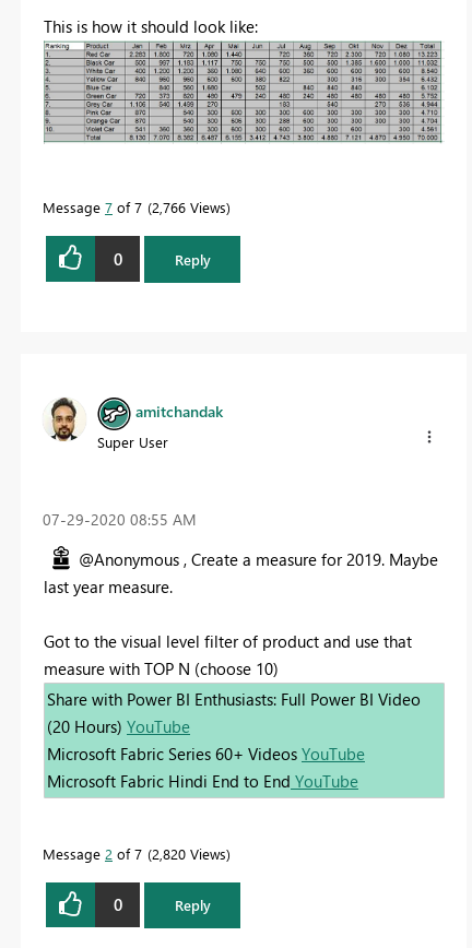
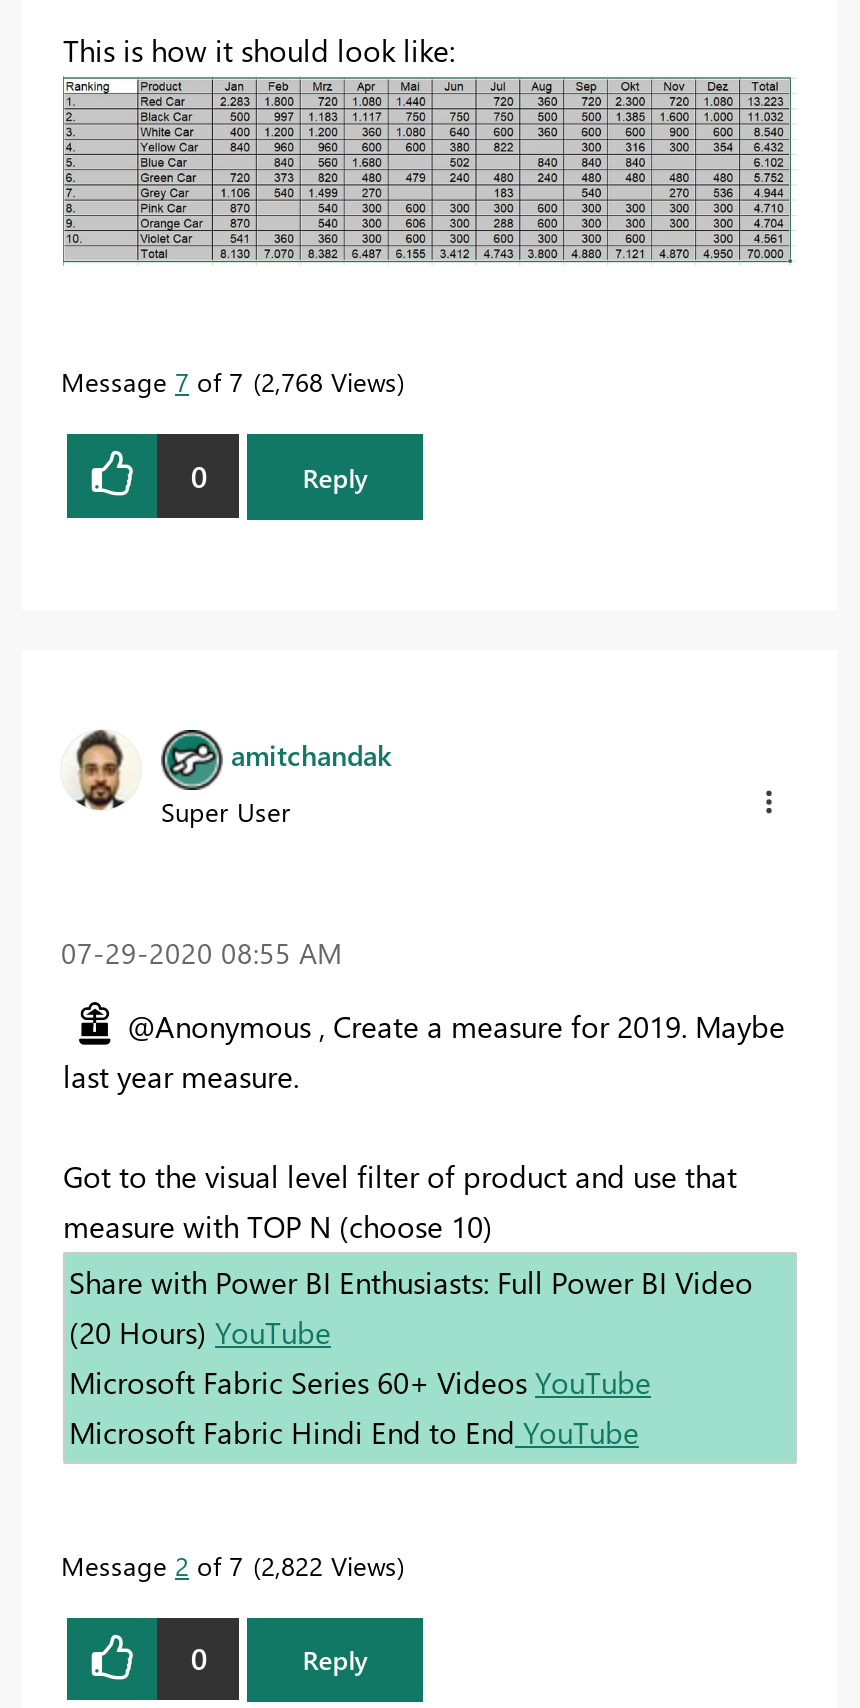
[43,198,226,217] Message 7 of 7 2,766 Views -> [61,365,397,399] Message 7 of 7 2,768 Views
[43,844,226,863] Message 2 of 7 2,820 Views -> [61,1548,397,1582] Message 2 of 7 2,822 Views

